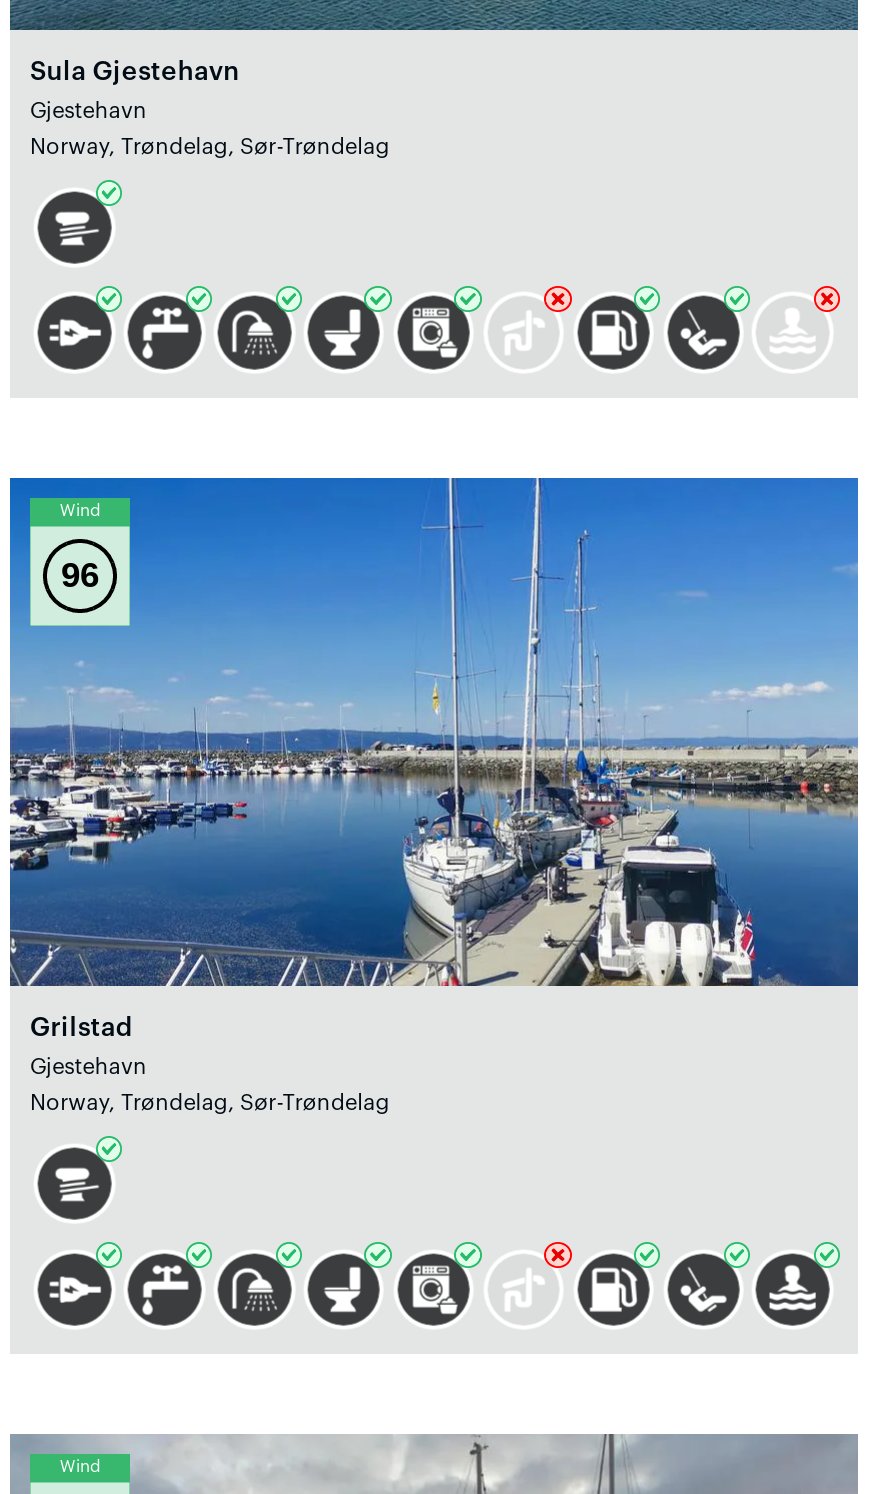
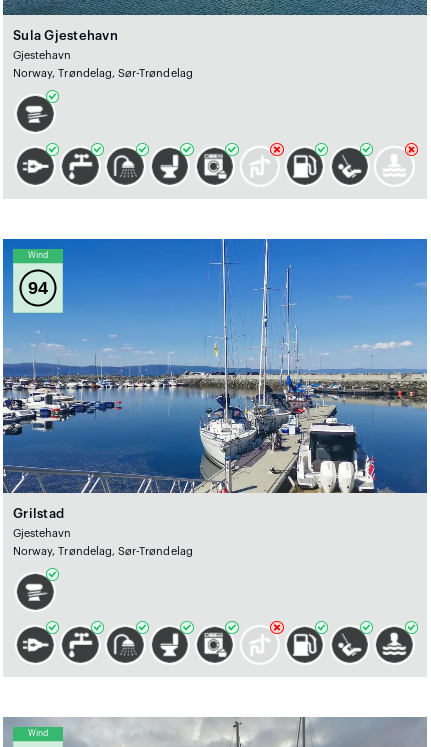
[61,555,99,594] 96 -> [28,277,48,297] 94

